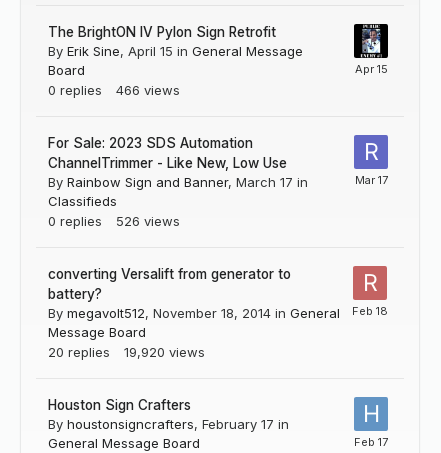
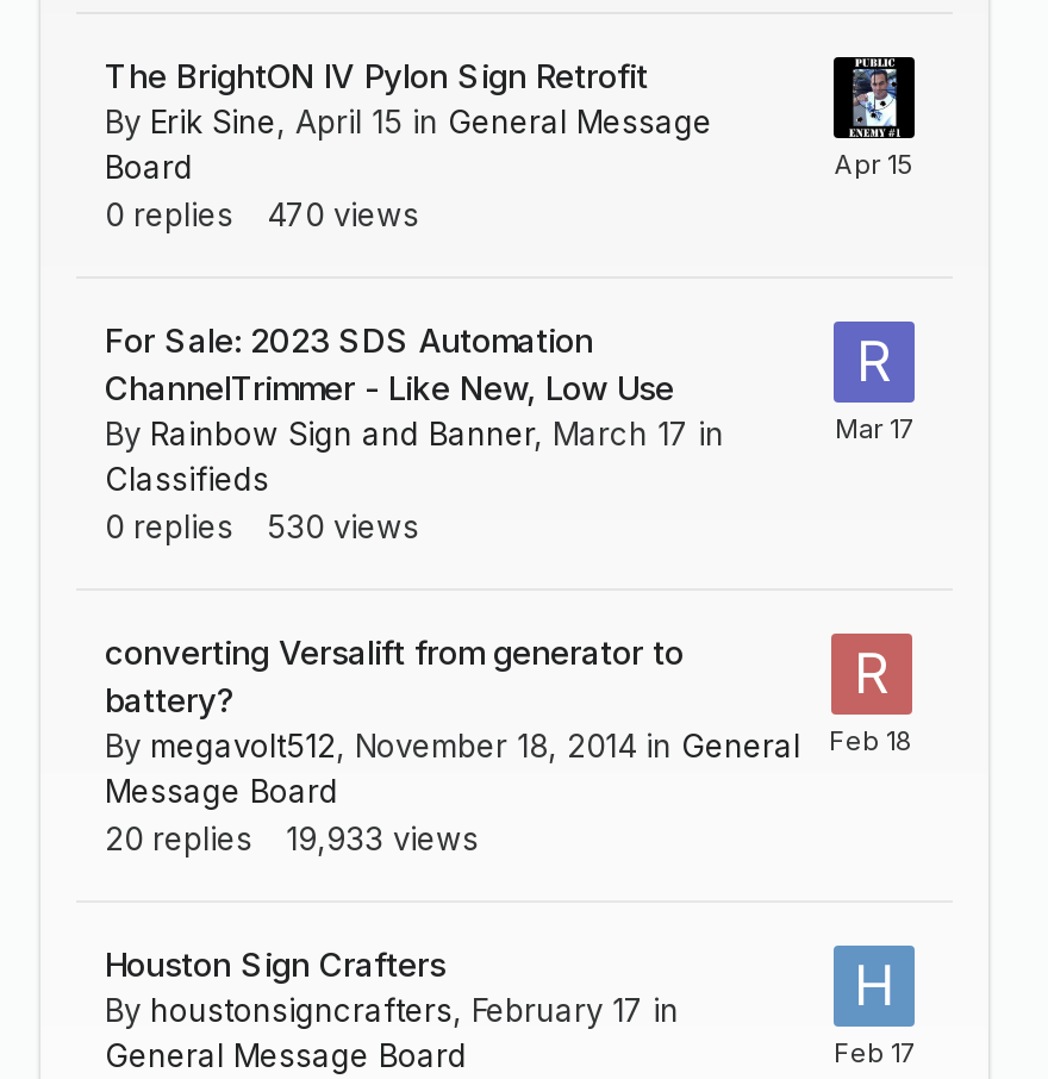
[48,82,180,98] 0 replies 466 views -> [105,196,419,234] 0 replies 470 views
[48,213,180,229] 0 replies 526 views -> [105,508,419,546] 0 replies 530 views
[48,344,205,360] 20 replies 19,920 views -> [105,820,479,858] 20 replies 19,933 views

